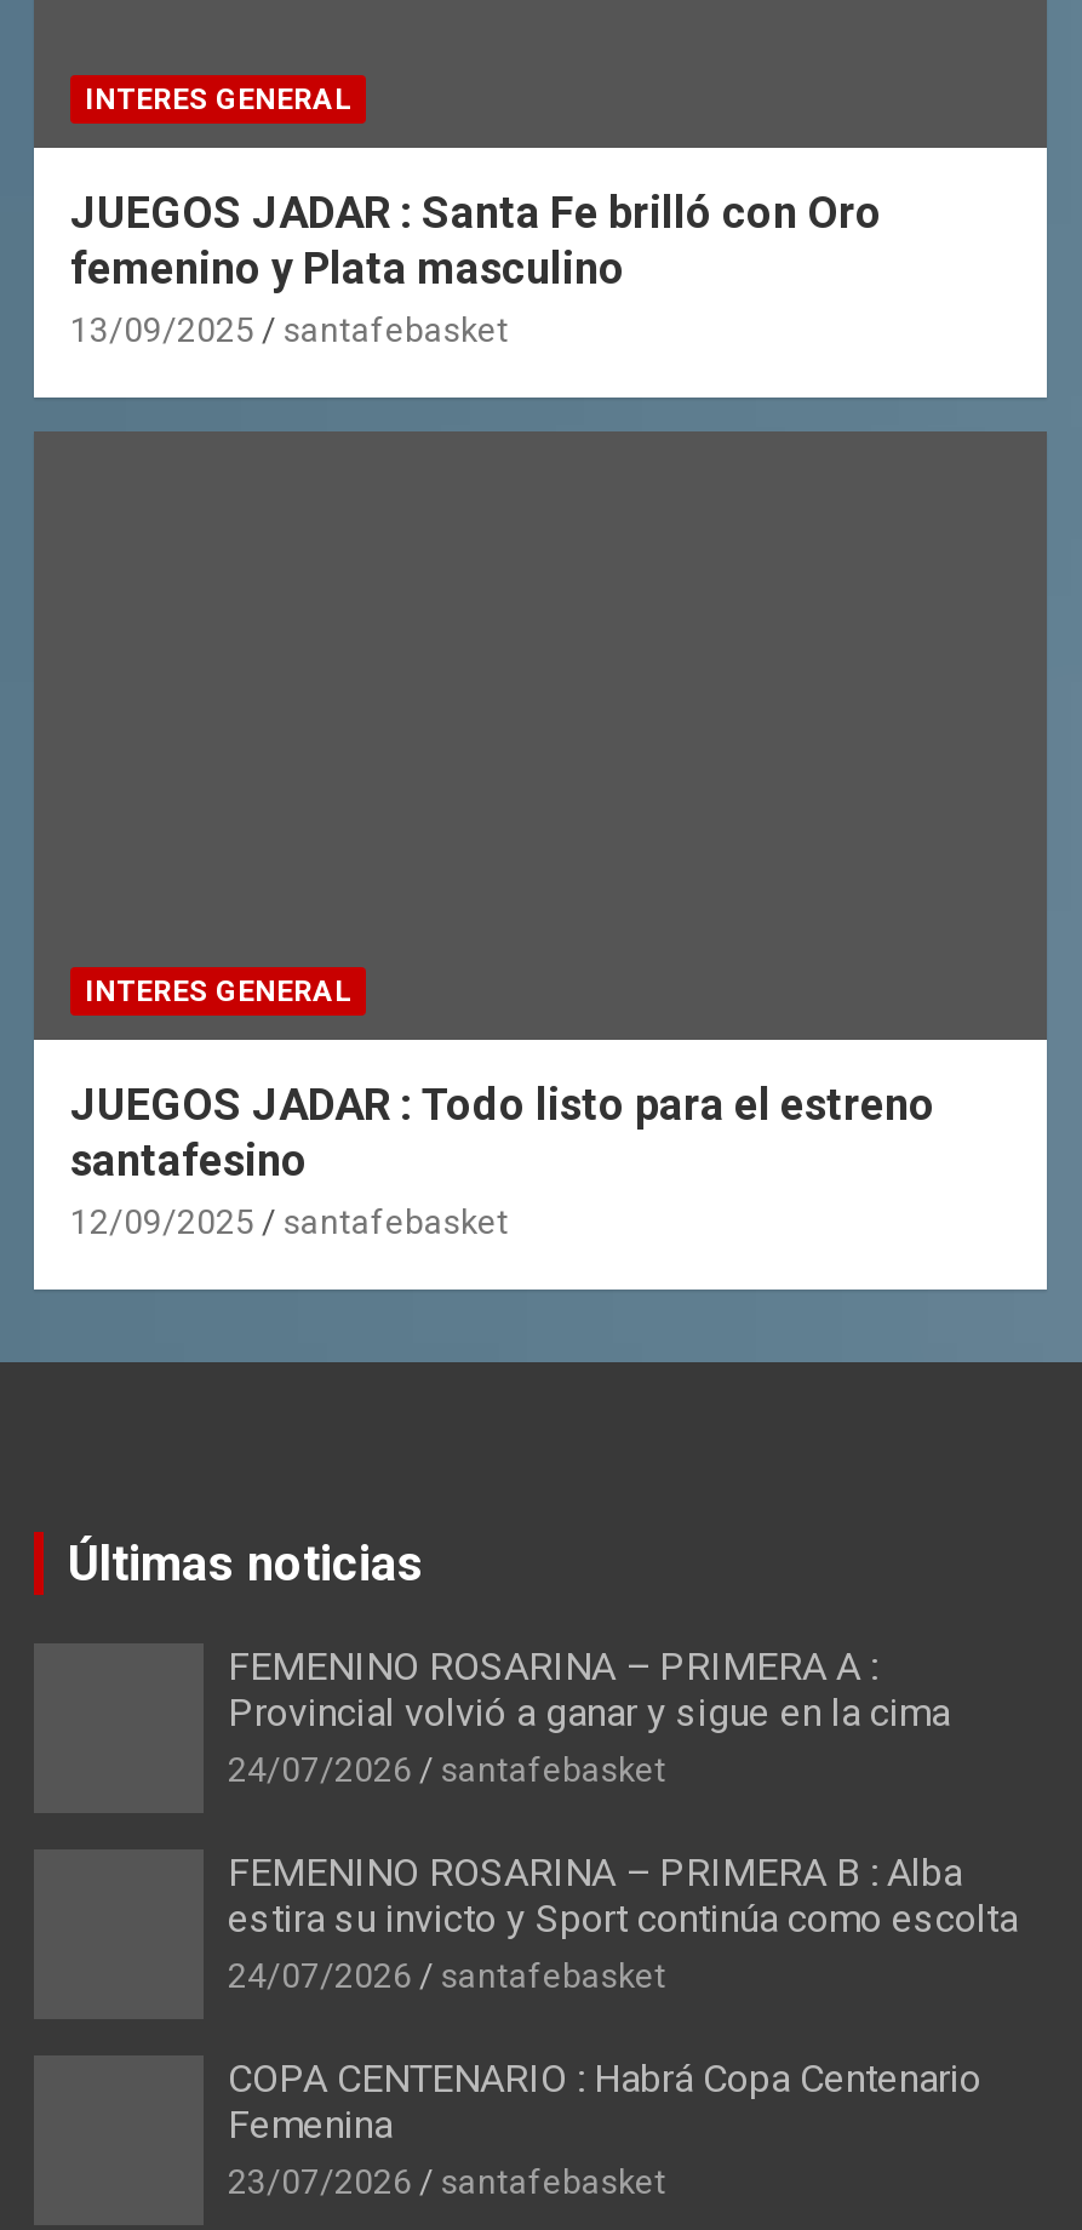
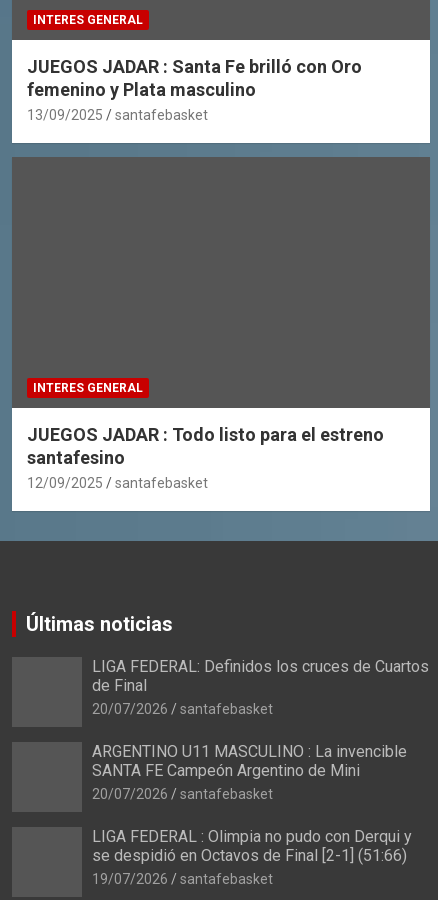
[228,1643,950,1789] FEMENINO ROSARINA – PRIMERA A : | Provincial volvió a ganar y sigue en la cima | 24/07/2026 -> [92,657,429,717] LIGA FEDERAL: Definidos los cruces de Cuartos | de Final | 20/07/2026
[228,1849,1018,1995] FEMENINO ROSARINA – PRIMERA B : Alba | estira su invicto y Sport continúa como escolta | 24/07/2026 -> [92,742,407,802] ARGENTINO U11 MASCULINO : La invencible | SANTA FE Campeón Argentino de Mini | 20/07/2026
[228,2055,981,2201] COPA CENTENARIO : Habrá Copa Centenario | Femenina | 23/07/2026 -> [92,827,412,887] LIGA FEDERAL : Olimpia no pudo con Derqui y | se despidió en Octavos de Final [2-1] (51:66) | 19/07/2026

